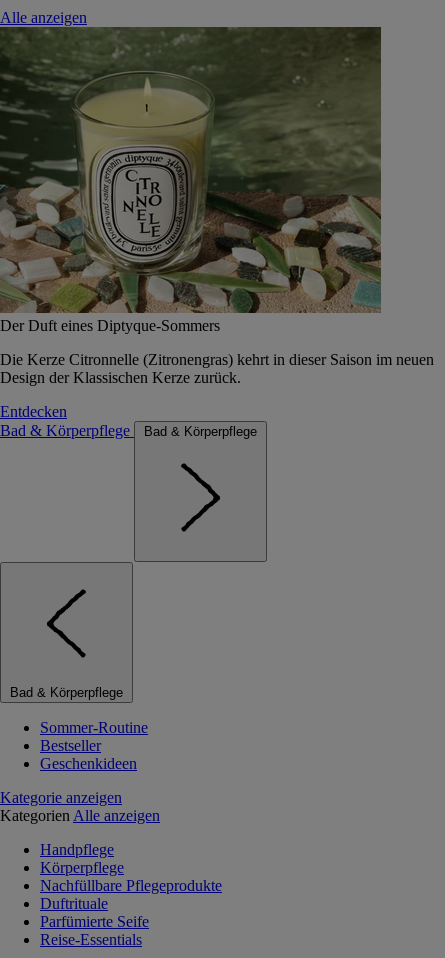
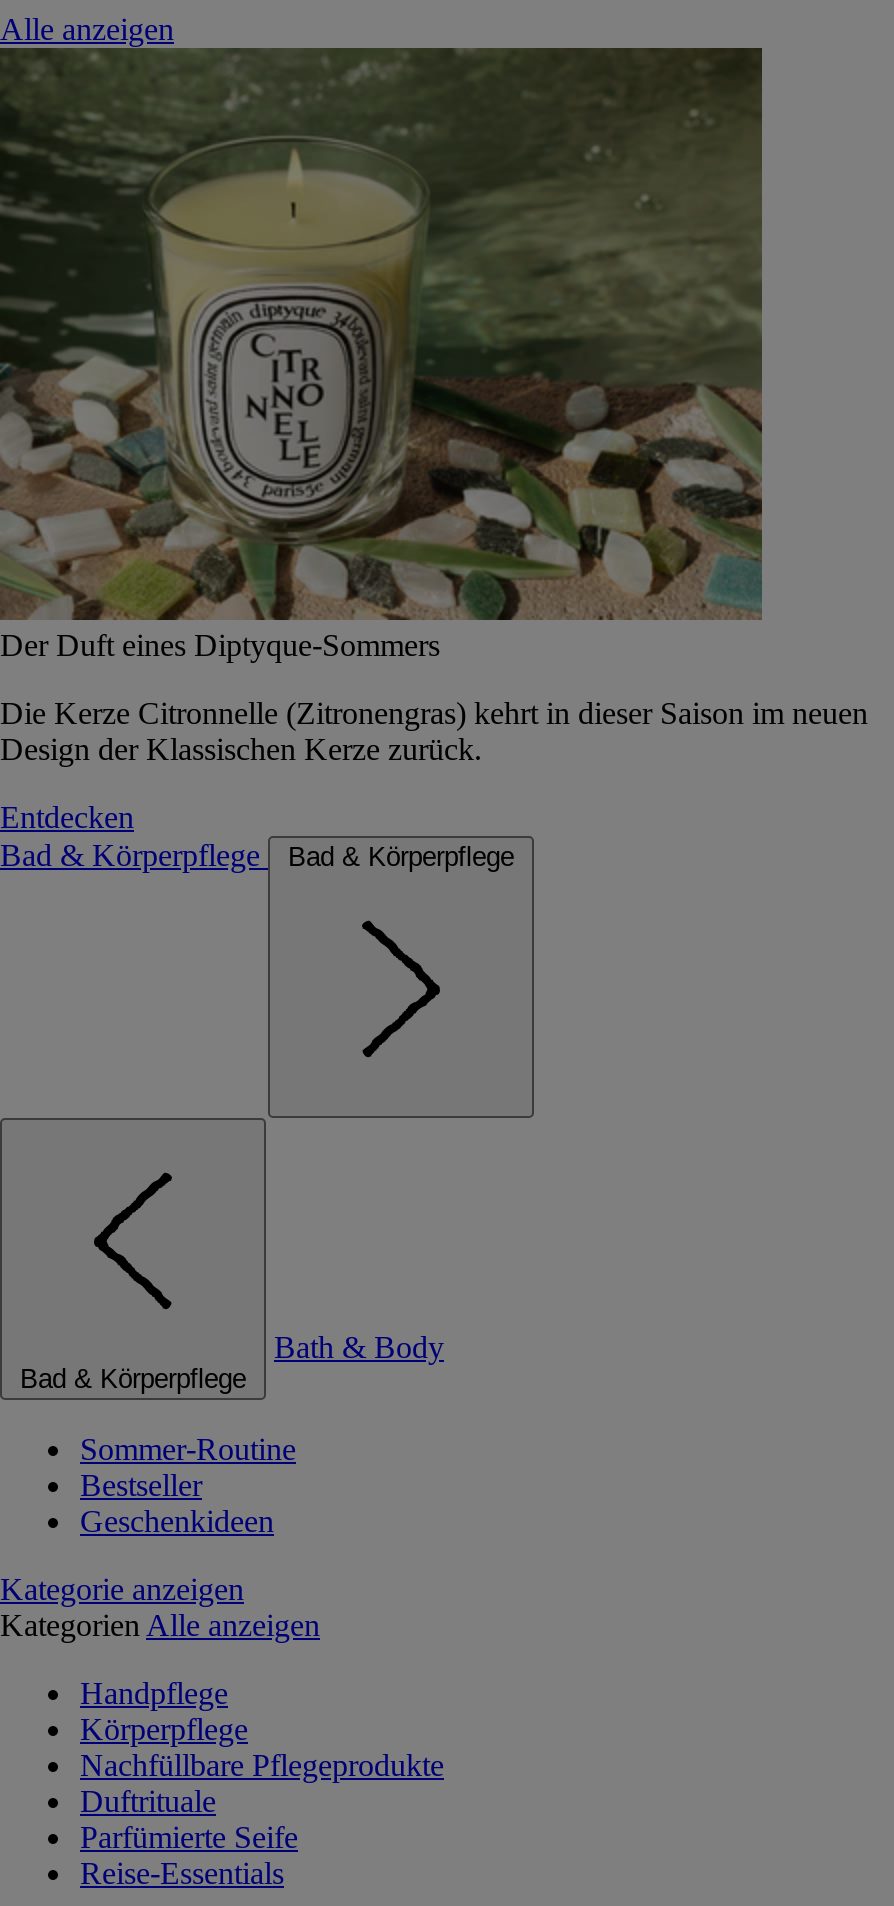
none -> [274,1330,444,1364] Bath & Body

